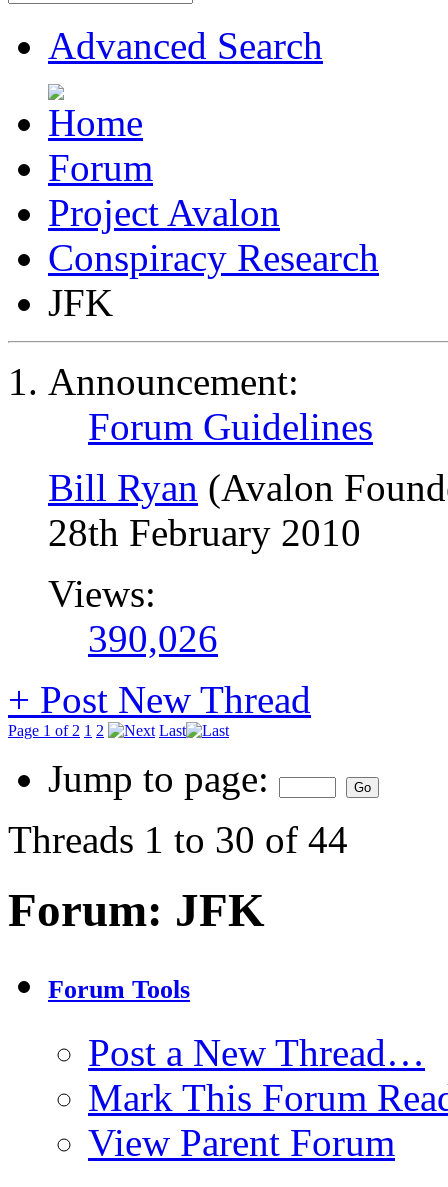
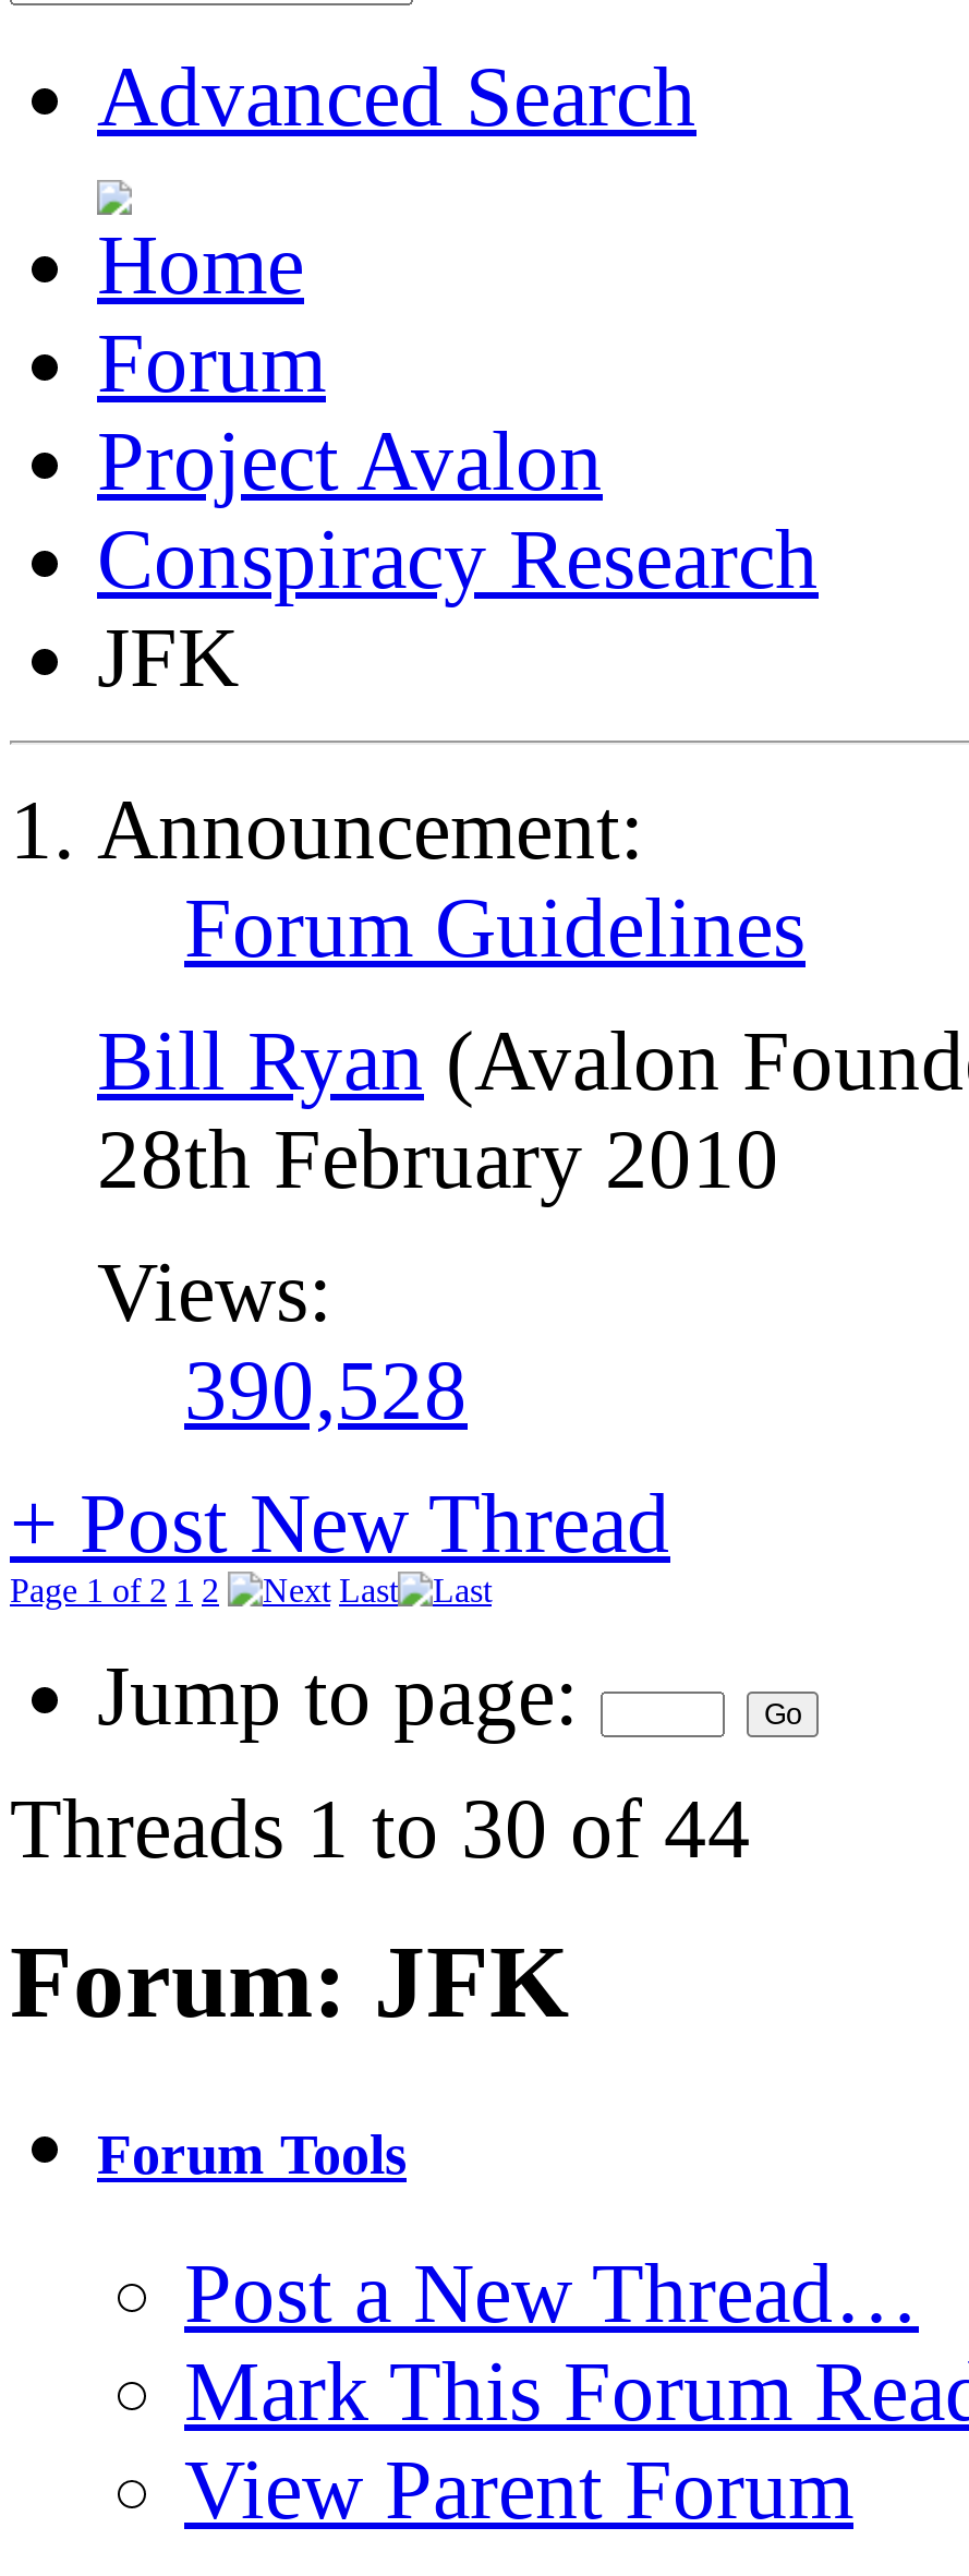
[88,617,218,660] 390,026 -> [184,1343,468,1436] 390,528

